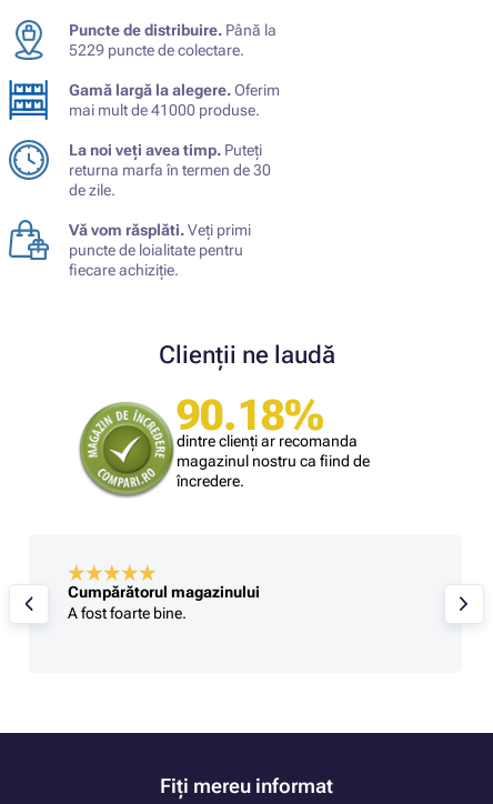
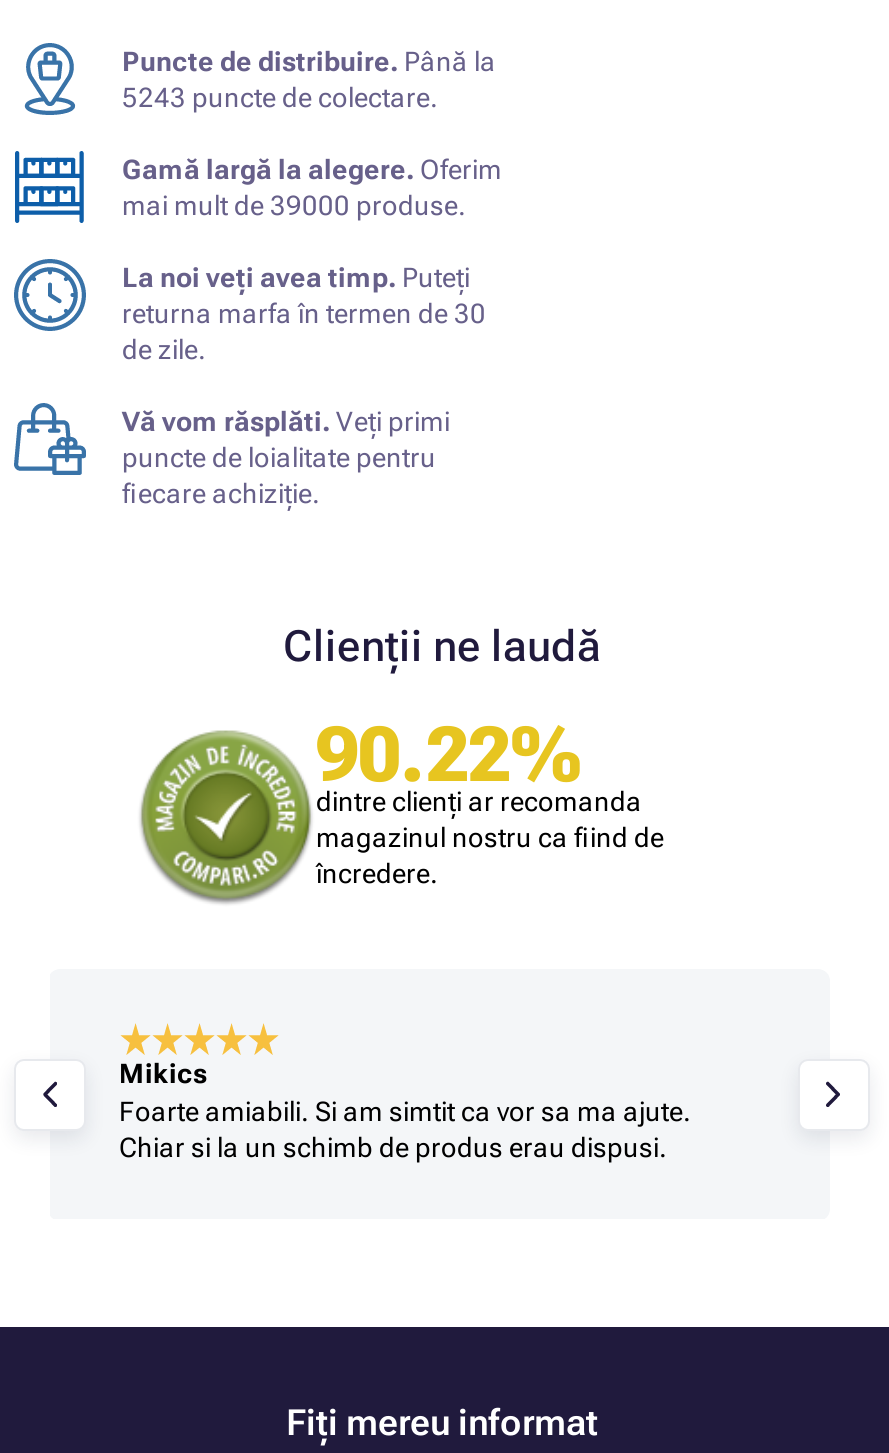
[69,41,244,59] 5229 puncte de colectare. -> [122,81,438,113] 5243 puncte de colectare.
[69,101,260,119] mai mult de 41000 produse. -> [122,189,466,221] mai mult de 39000 produse.
[177,391,324,440] 90.18% -> [316,711,582,799] 90.22%
[67,583,259,622] Cumpărătorul magazinului | A fost foarte bine. -> [119,1058,691,1164] Mikics | Foarte amiabili. Si am simtit ca vor sa ma ajute. | Chiar si la un schimb de produs erau dispusi.

